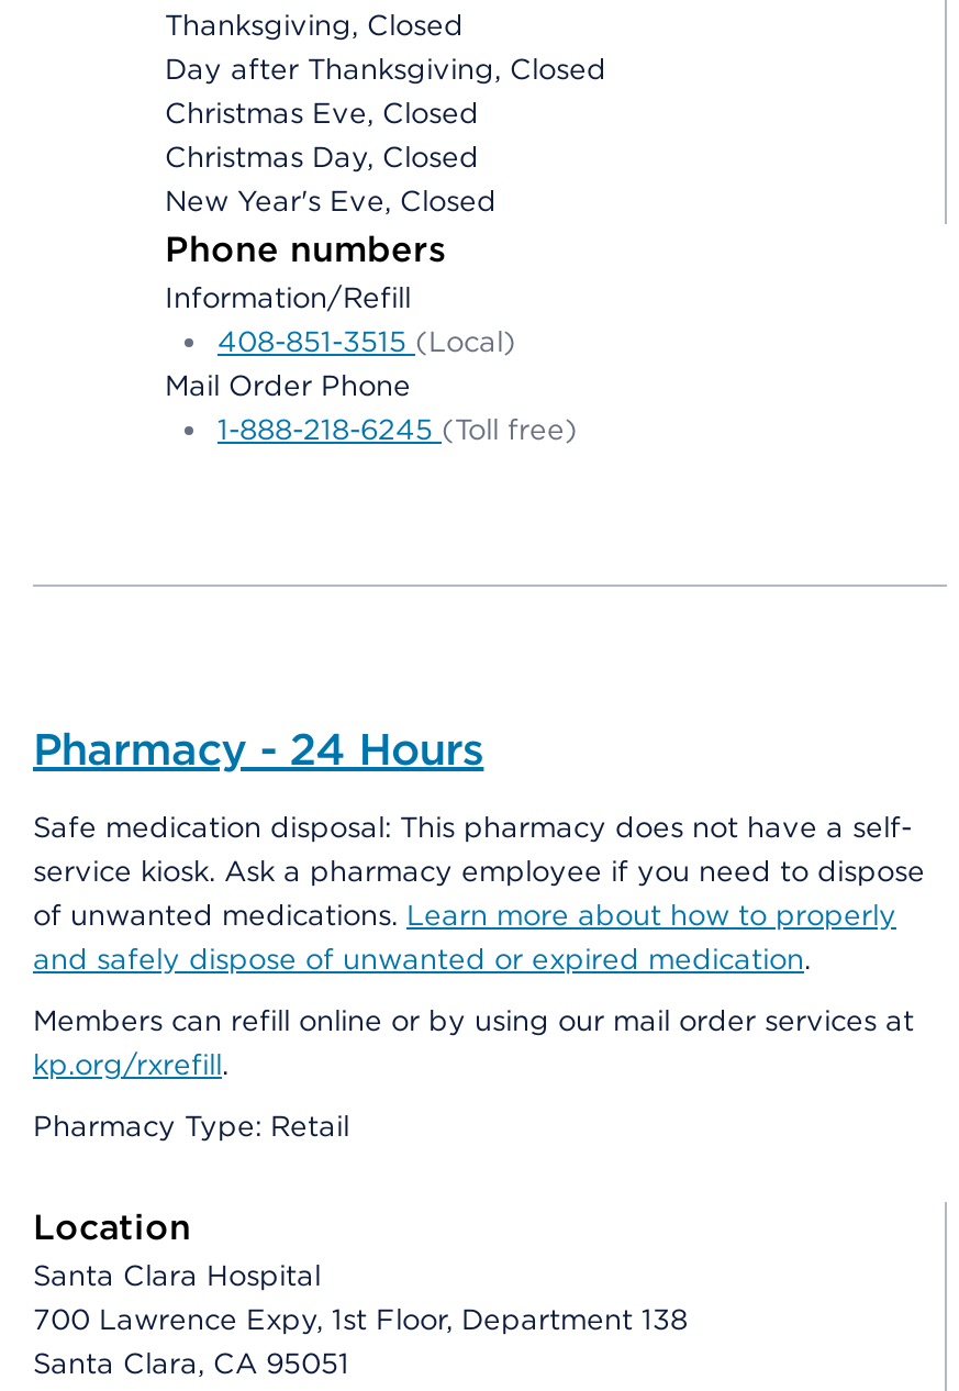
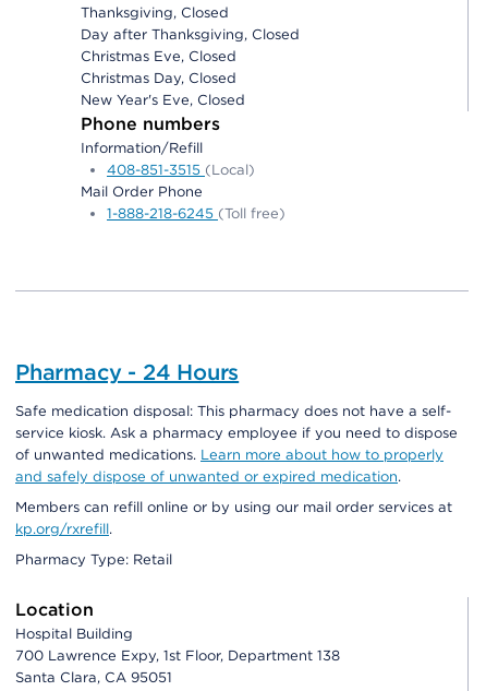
[33,1259,321,1292] Santa Clara Hospital -> [15,626,133,642] Hospital Building

